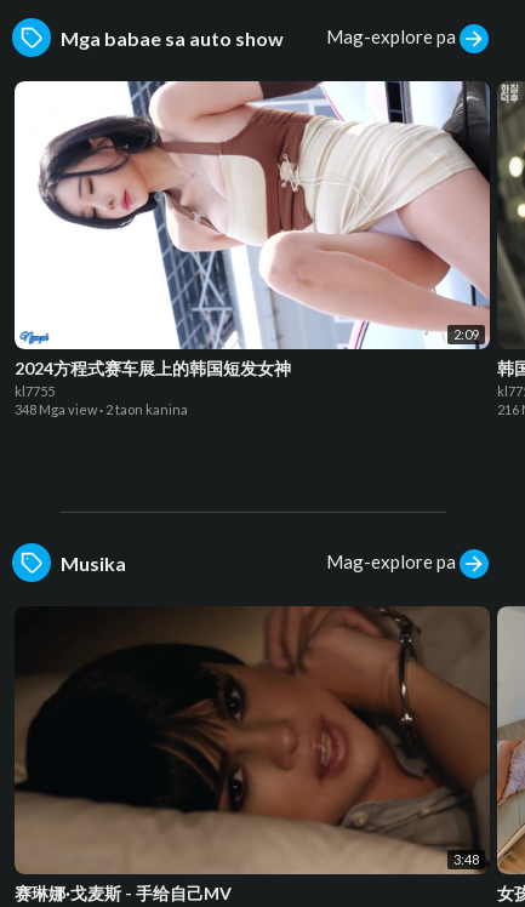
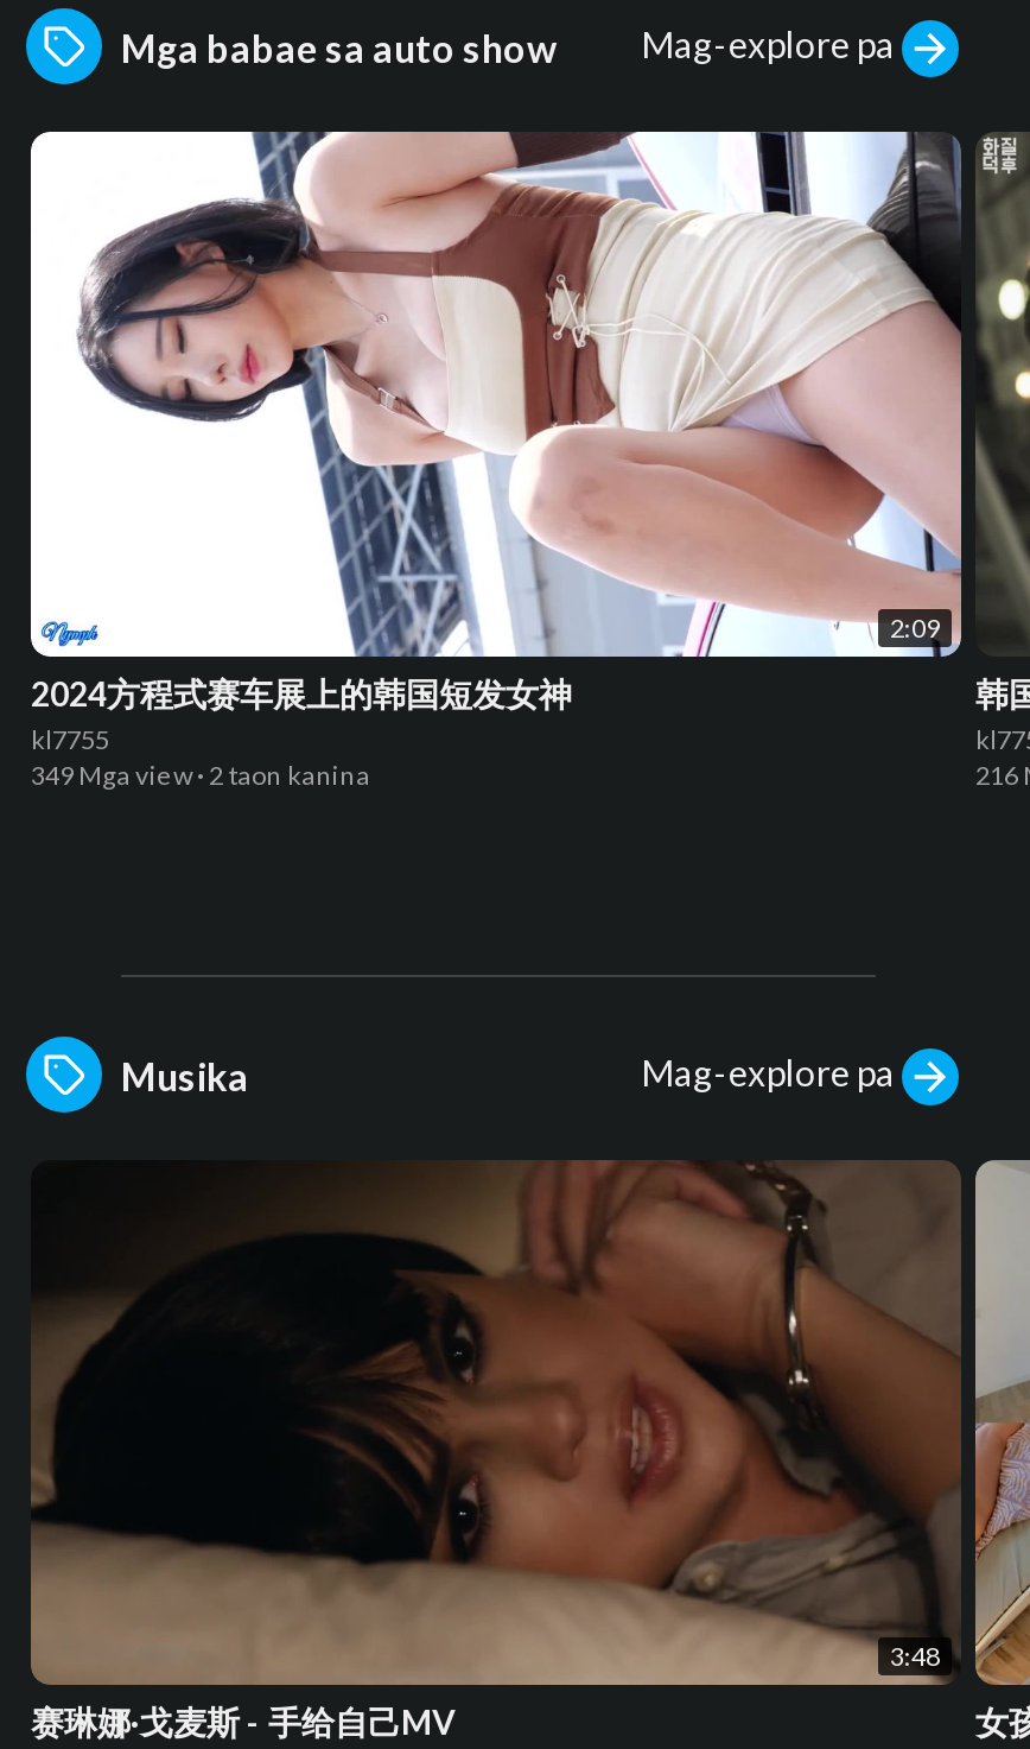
[15,401,188,417] 348 Mga view · 2 taon kanina -> [31,758,370,789] 349 Mga view · 2 taon kanina

